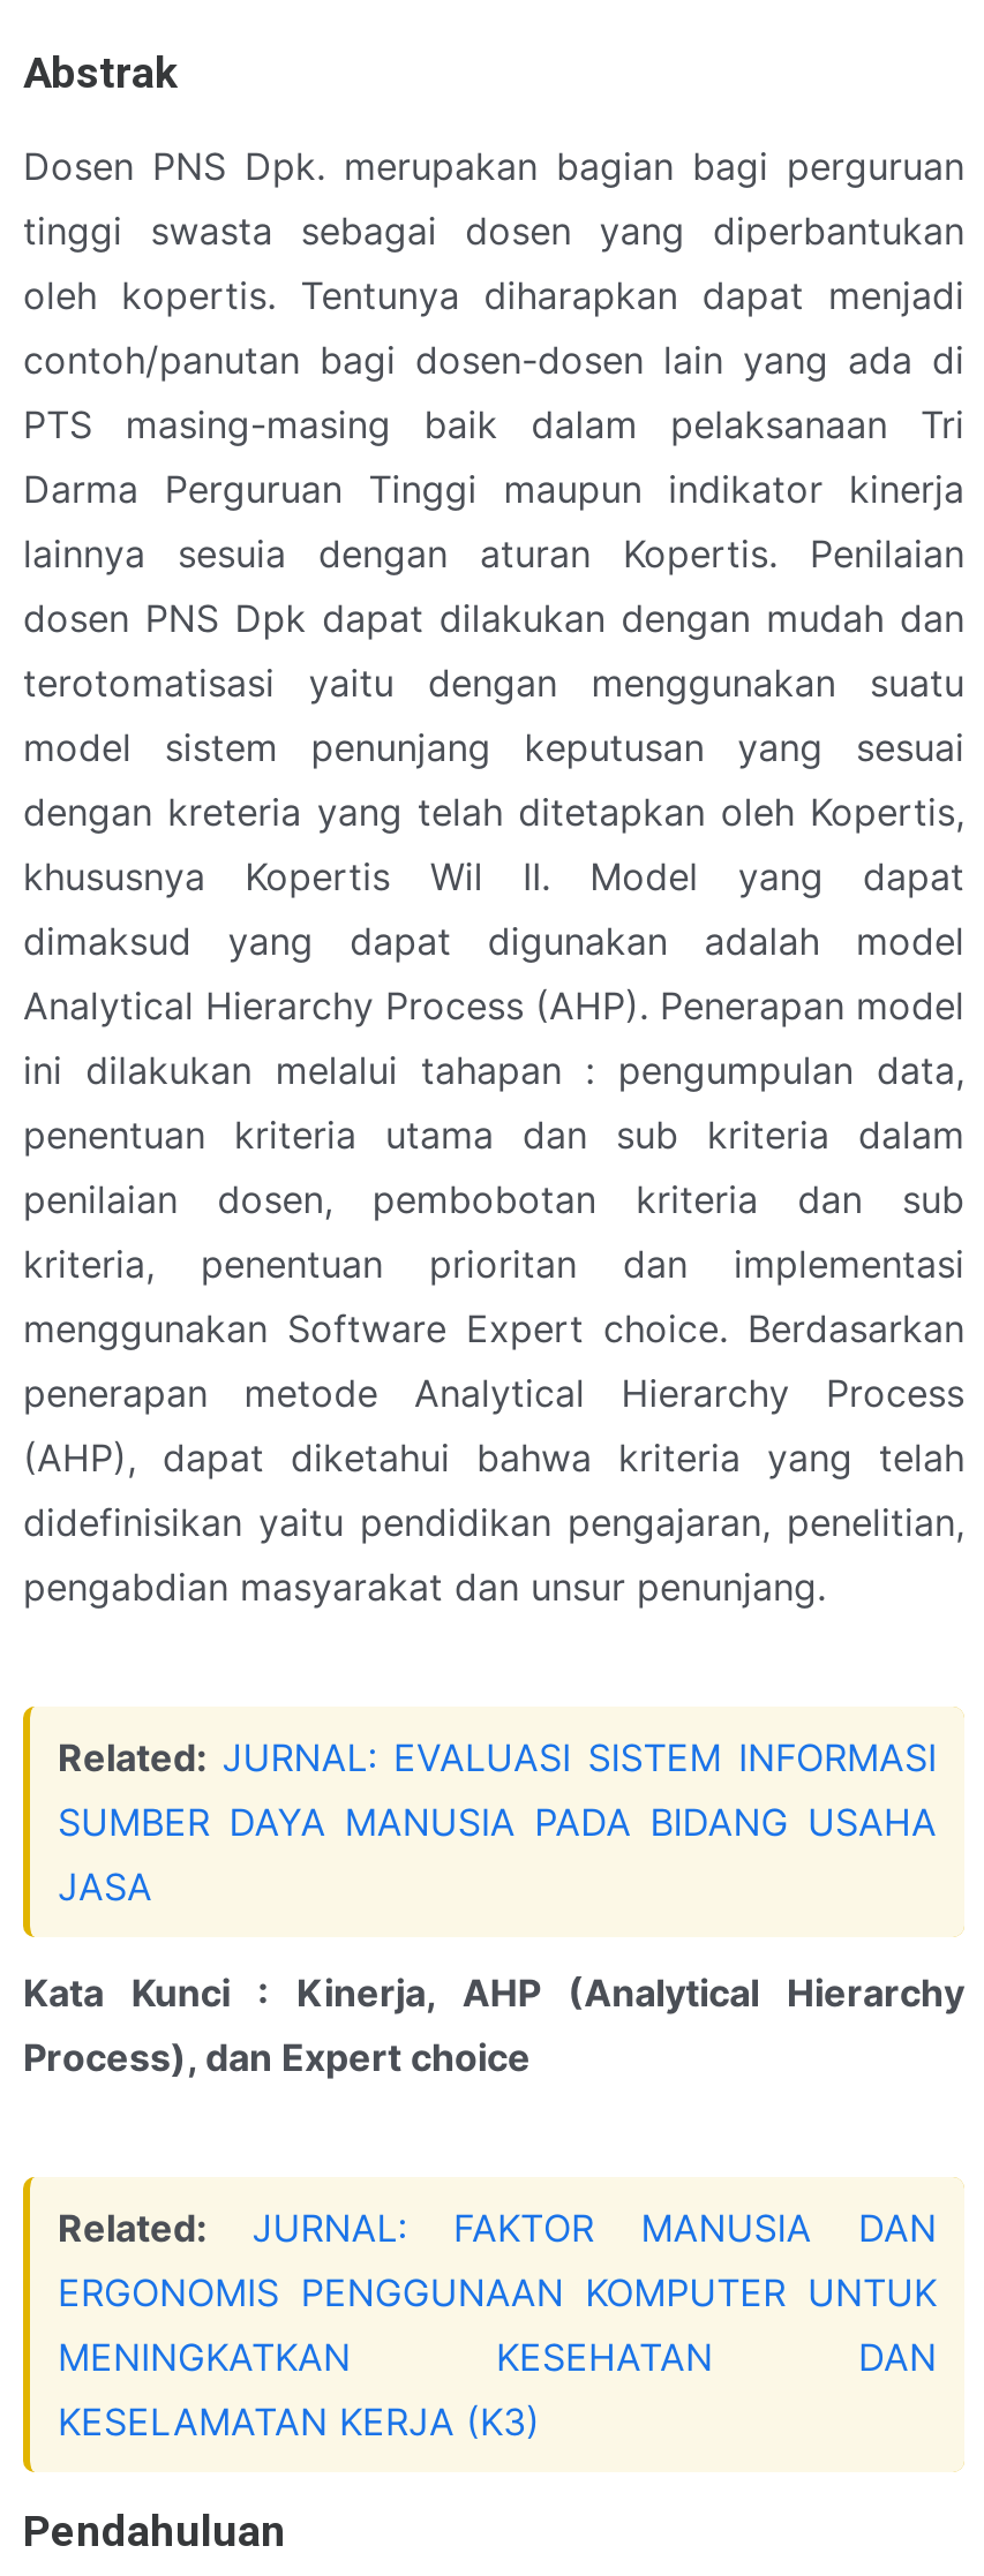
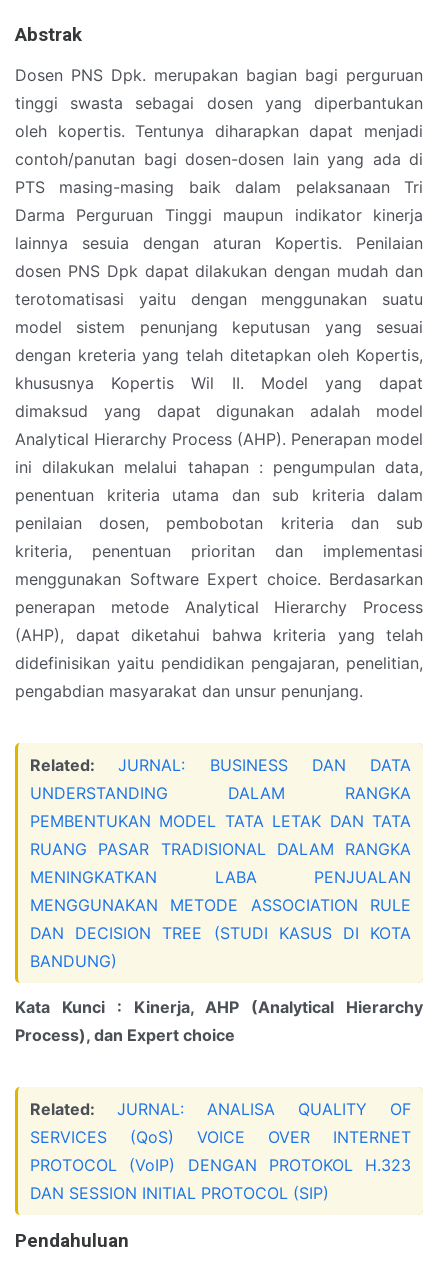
[58,1734,937,1910] Related: JURNAL: EVALUASI SISTEM INFORMASI | SUMBER DAYA MANUSIA PADA BIDANG USAHA | JASA -> [30,755,411,971] Related: JURNAL: BUSINESS DAN DATA | UNDERSTANDING DALAM RANGKA | PEMBENTUKAN MODEL TATA LETAK DAN TATA | RUANG PASAR TRADISIONAL DALAM RANGKA | MENINGKATKAN LABA PENJUALAN | MENGGUNAKAN METODE ASSOCIATION RULE | DAN DECISION TREE (STUDI KASUS DI KOTA | BANDUNG)
[58,2205,937,2445] Related: JURNAL: FAKTOR MANUSIA DAN | ERGONOMIS PENGGUNAAN KOMPUTER UNTUK | MENINGKATKAN KESEHATAN DAN | KESELAMATAN KERJA (K3) -> [30,1099,411,1203] Related: JURNAL: ANALISA QUALITY OF | SERVICES (QoS) VOICE OVER INTERNET | PROTOCOL (VoIP) DENGAN PROTOKOL H.323 | DAN SESSION INITIAL PROTOCOL (SIP)

